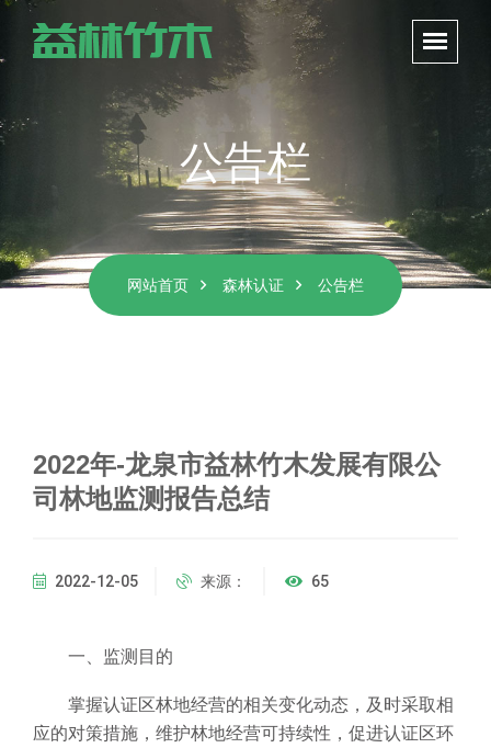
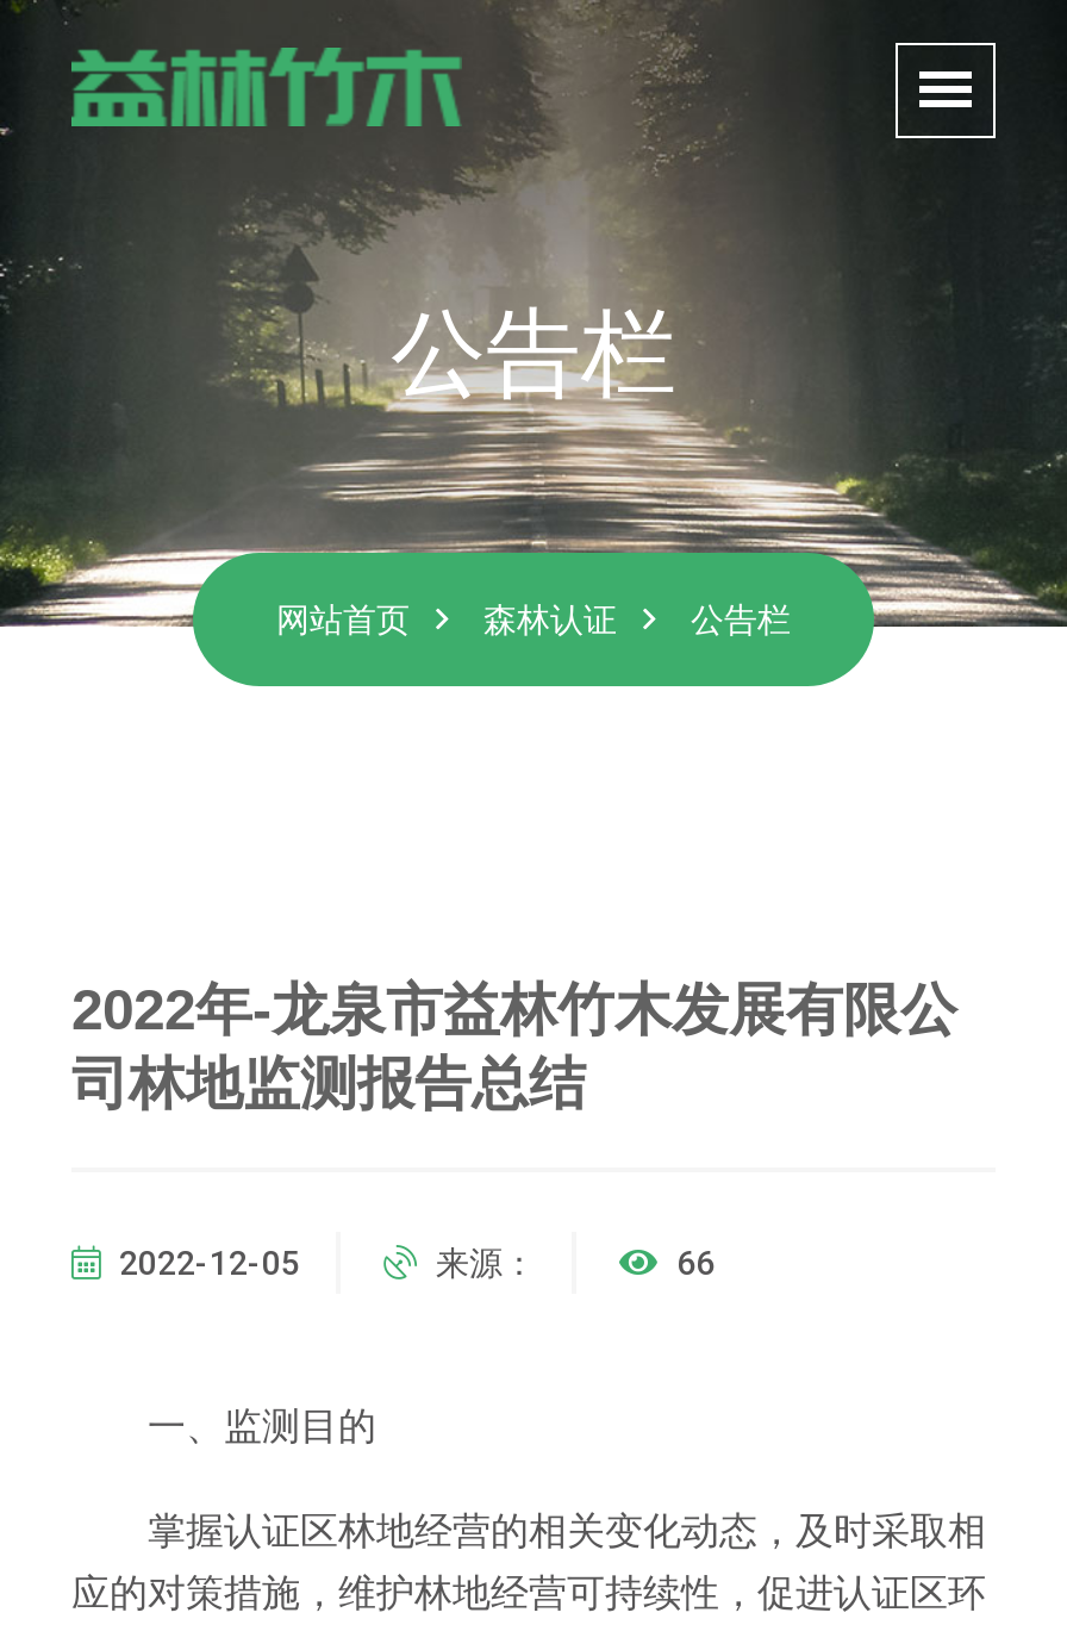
[311,573,329,590] 65 -> [676,1244,715,1282] 66

